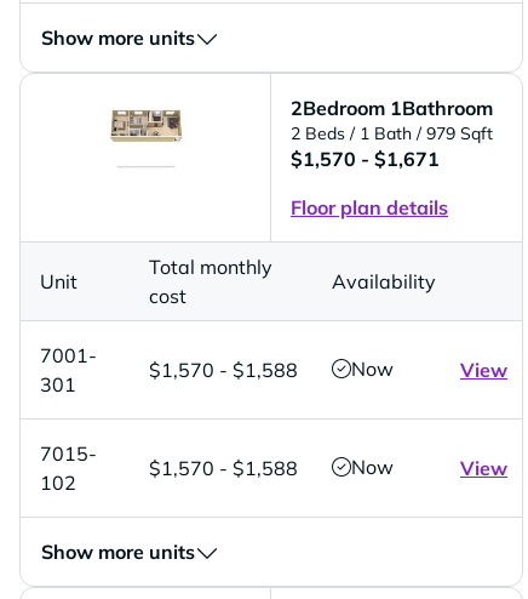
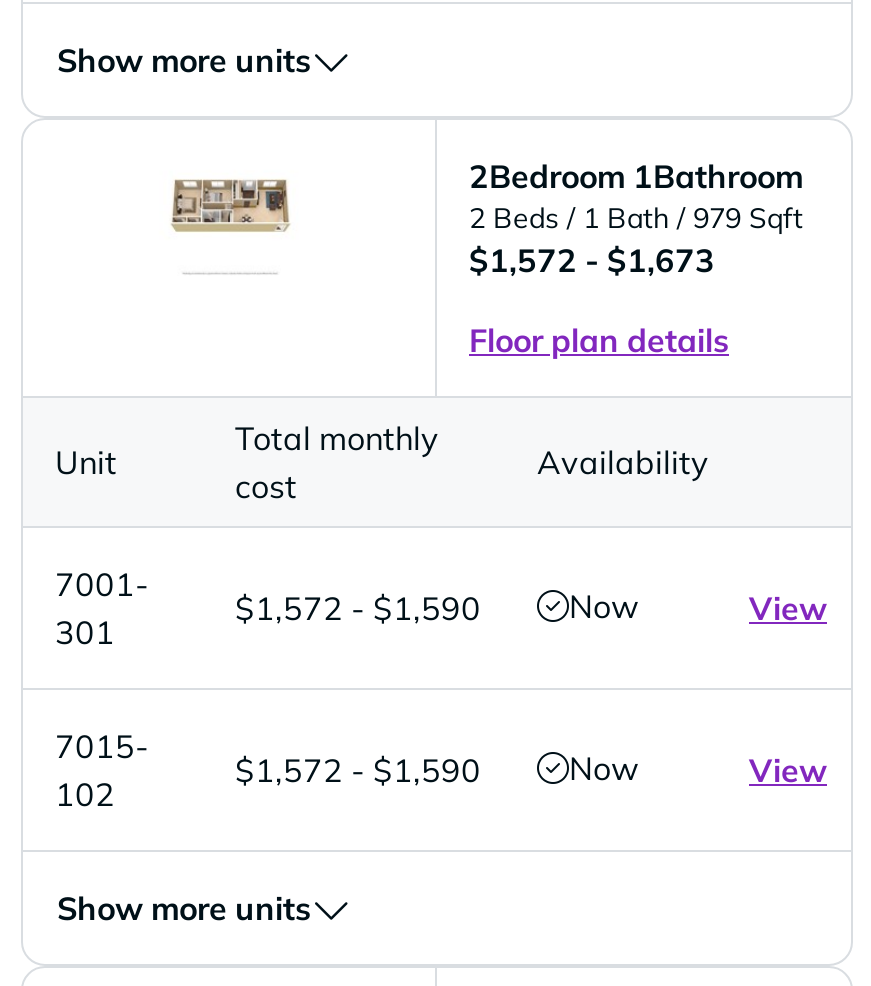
[291,147,440,171] $1,570 - $1,671 -> [469,240,715,280] $1,572 - $1,673
[149,358,298,382] $1,570 - $1,588 -> [235,588,481,628] $1,572 - $1,590
[149,456,298,480] $1,570 - $1,588 -> [235,750,481,790] $1,572 - $1,590

